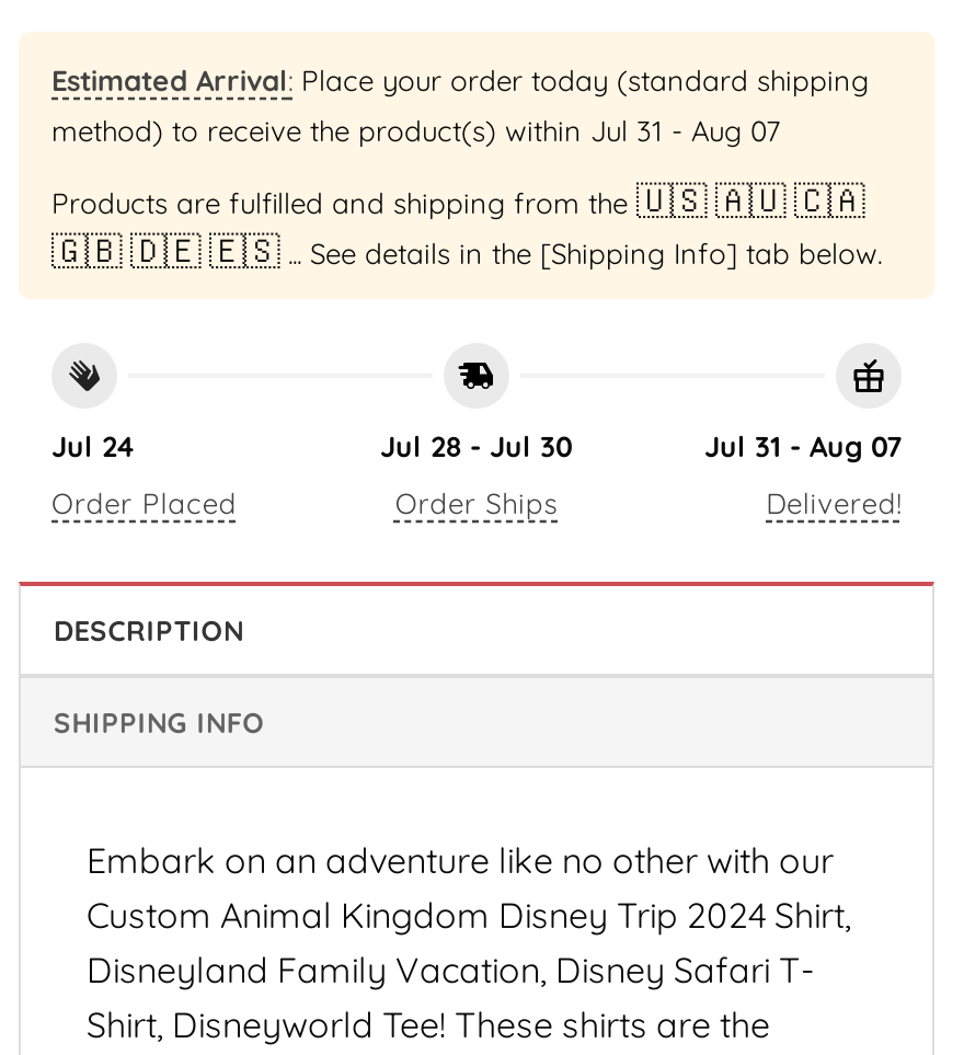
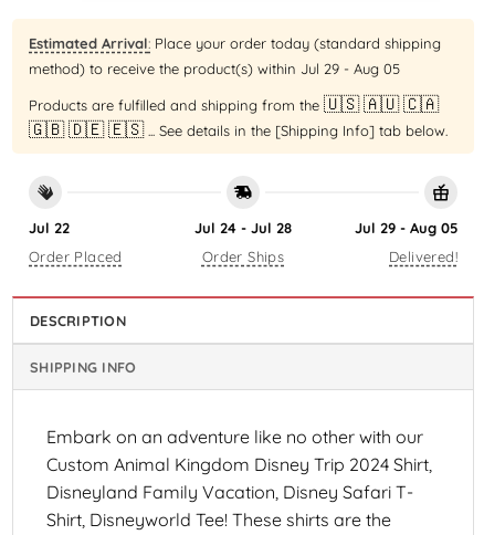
[51,113,781,149] method) to receive the product(s) within Jul 31 - Aug 07 -> [29,60,400,78] method) to receive the product(s) within Jul 29 - Aug 05
[51,428,135,463] Jul 24 -> [29,219,70,236] Jul 22
[380,428,573,463] Jul 28 - Jul 30 -> [194,219,292,236] Jul 24 - Jul 28
[704,428,902,463] Jul 31 - Aug 07 -> [355,219,457,236] Jul 29 - Aug 05

